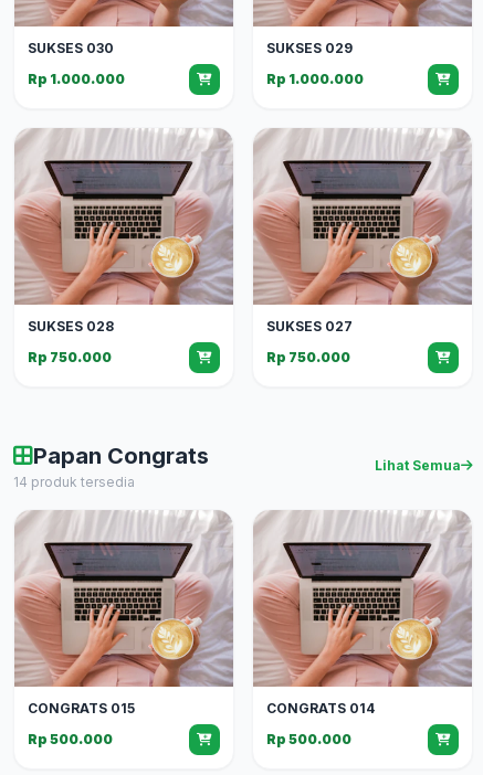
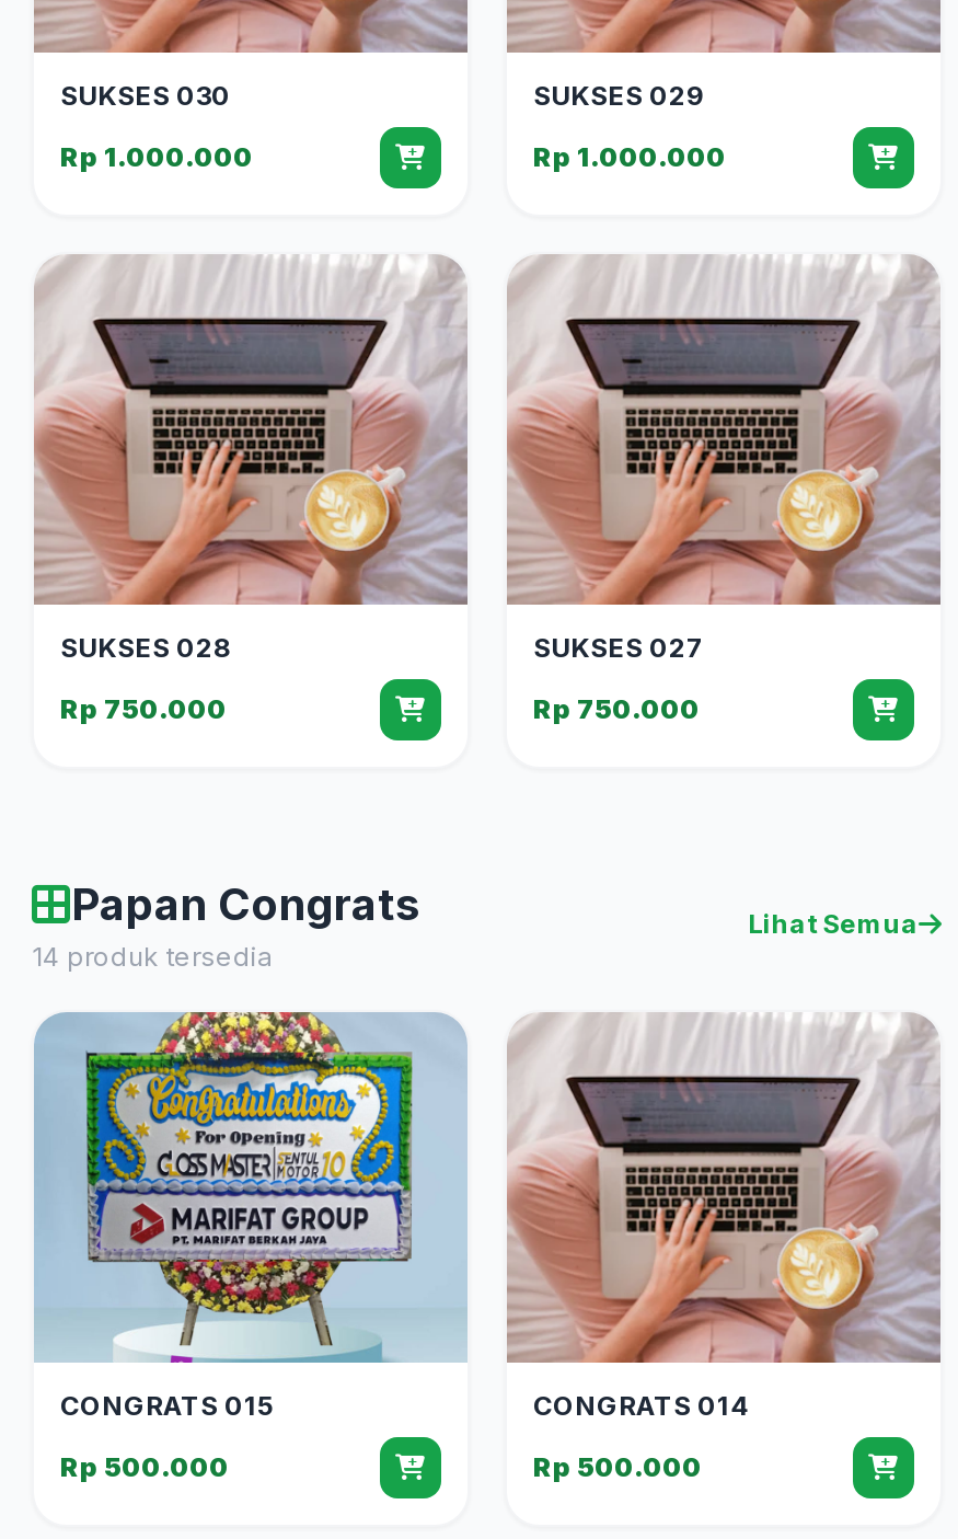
[14,510,233,688] [image] -> [34,1010,465,1365] [image]

